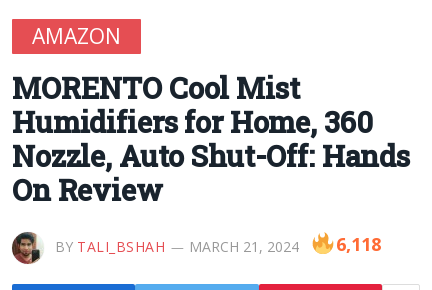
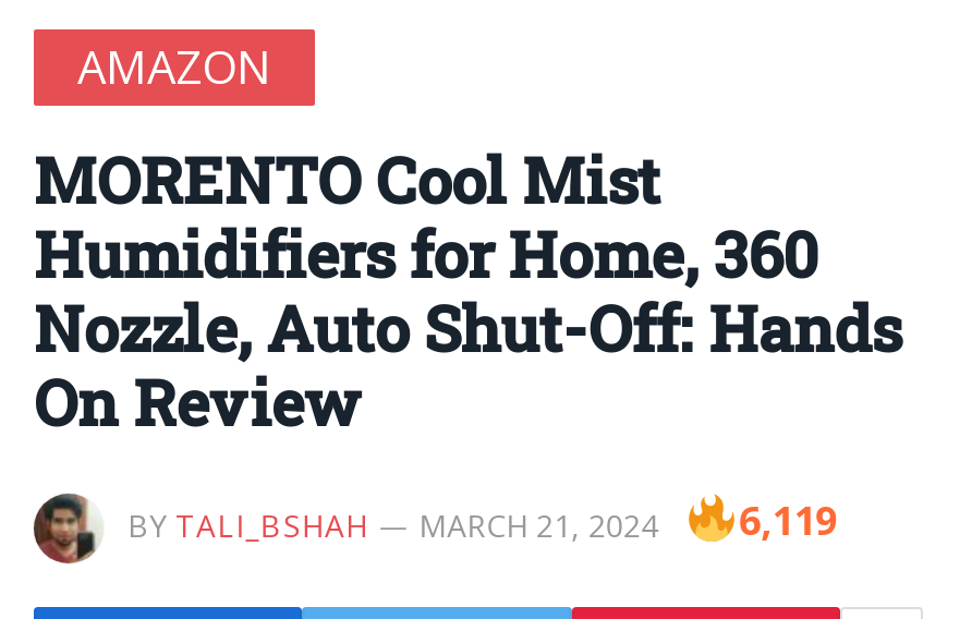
[55,231,381,256] BY TALI_BSHAH MARCH 21, 2024 6,118 -> [127,493,837,546] BY TALI_BSHAH MARCH 21, 2024 6,119

